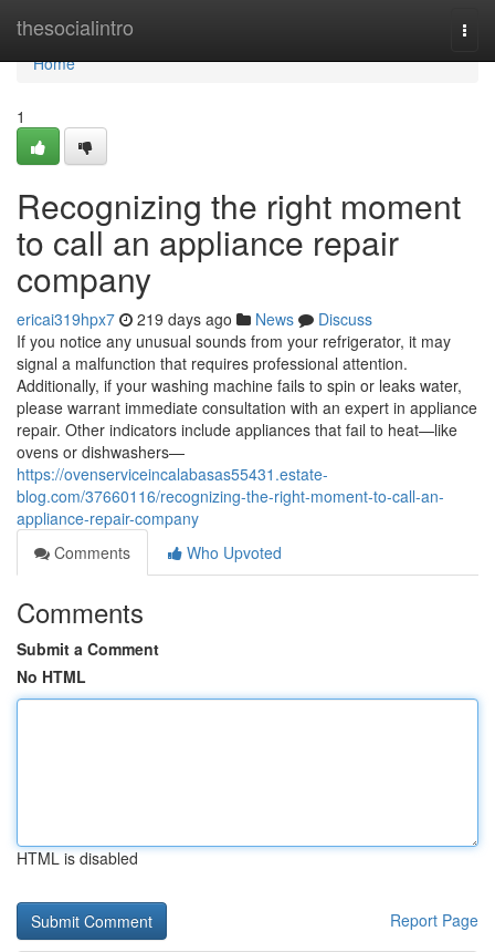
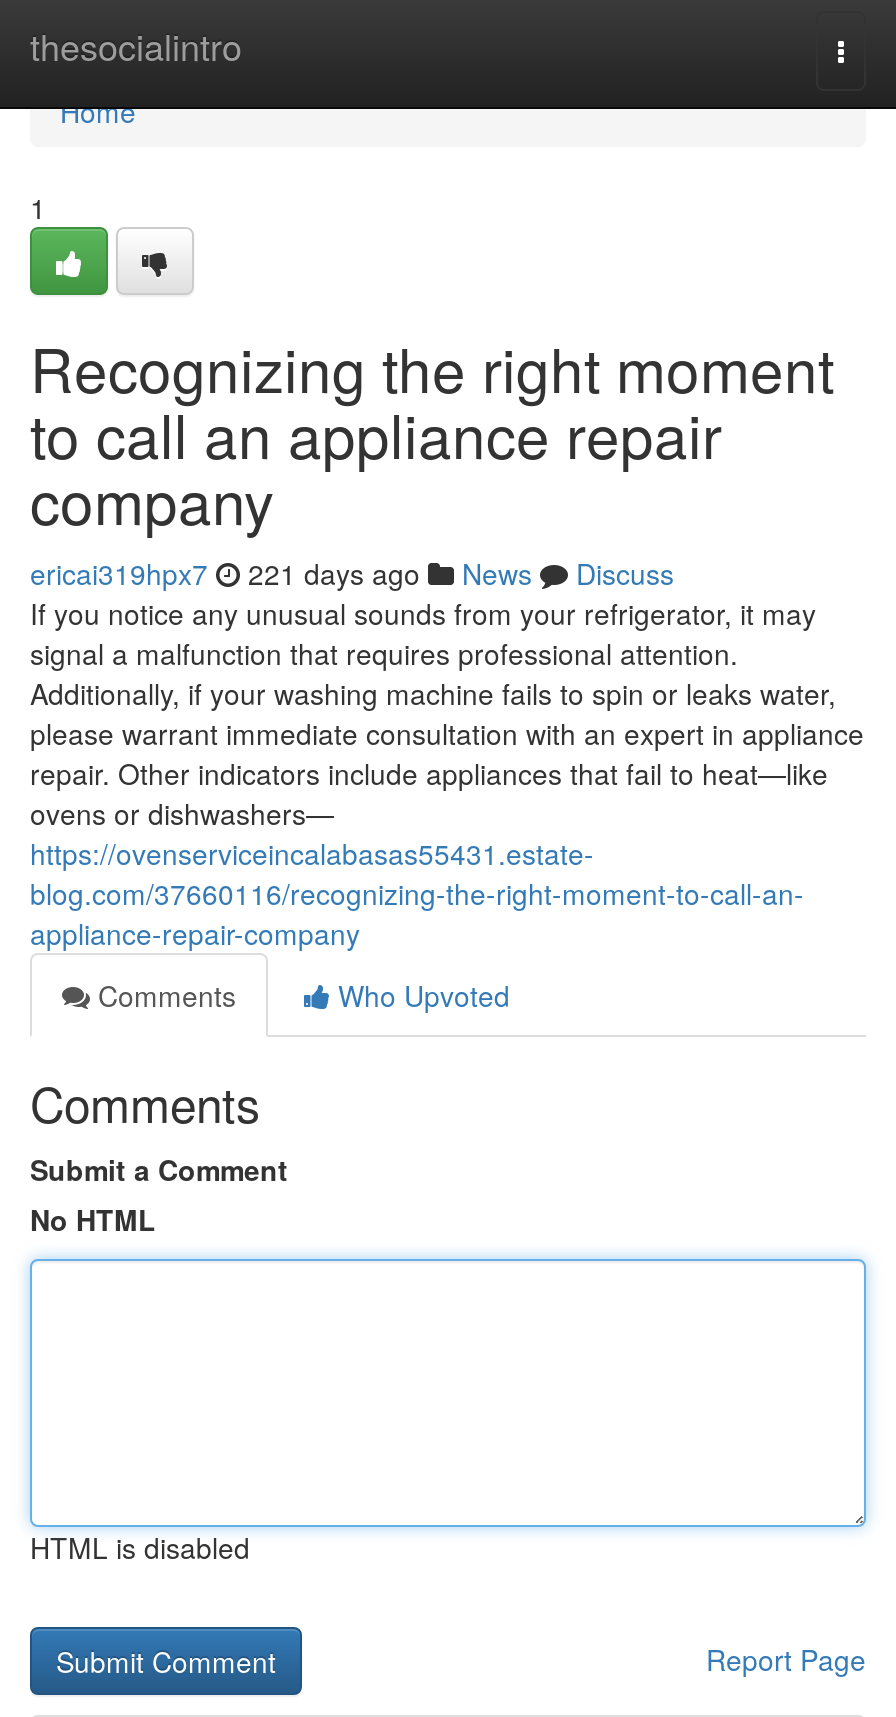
[17,308,372,330] ericai319hpx7 219 days ago News Discuss -> [30,553,674,593] ericai319hpx7 221 days ago News Discuss

